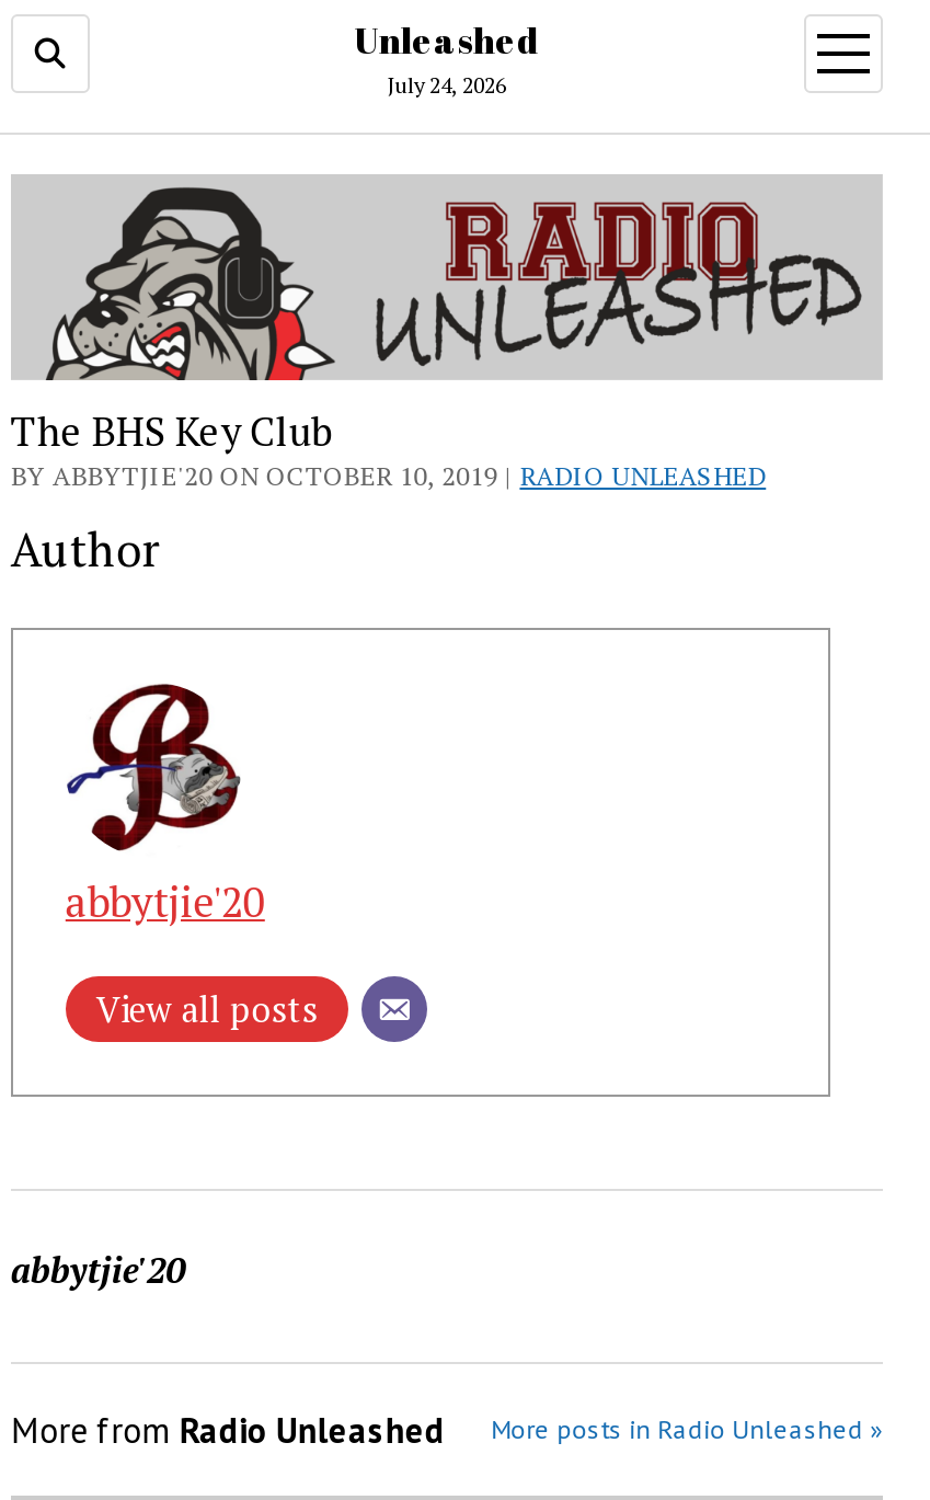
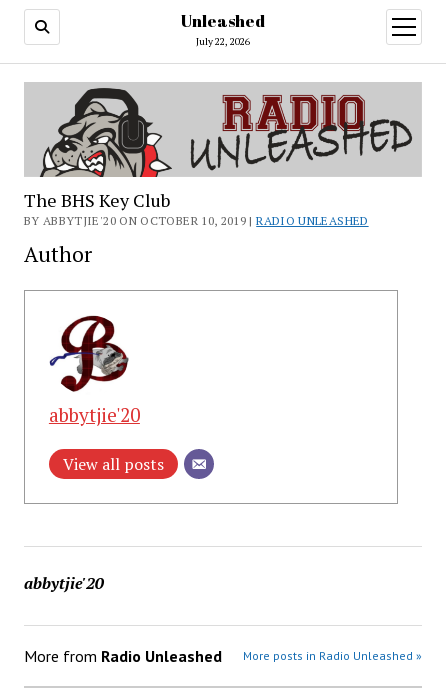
[388,71,506,100] July 24, 2026 -> [196,35,250,48] July 22, 2026

